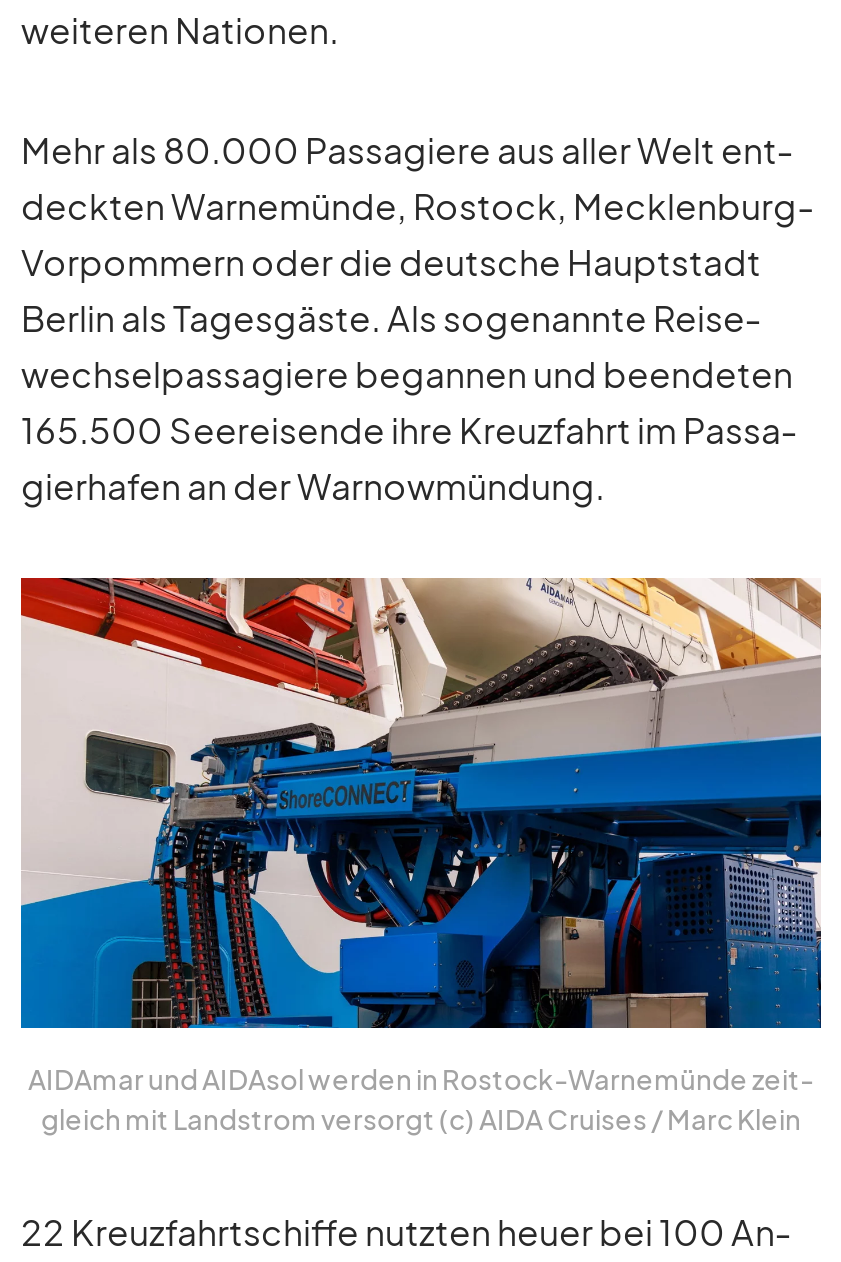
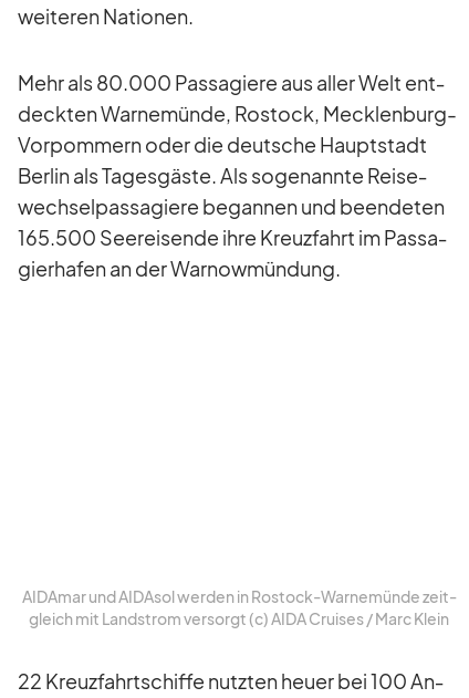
[19,576,823,1030] [image] -> none

